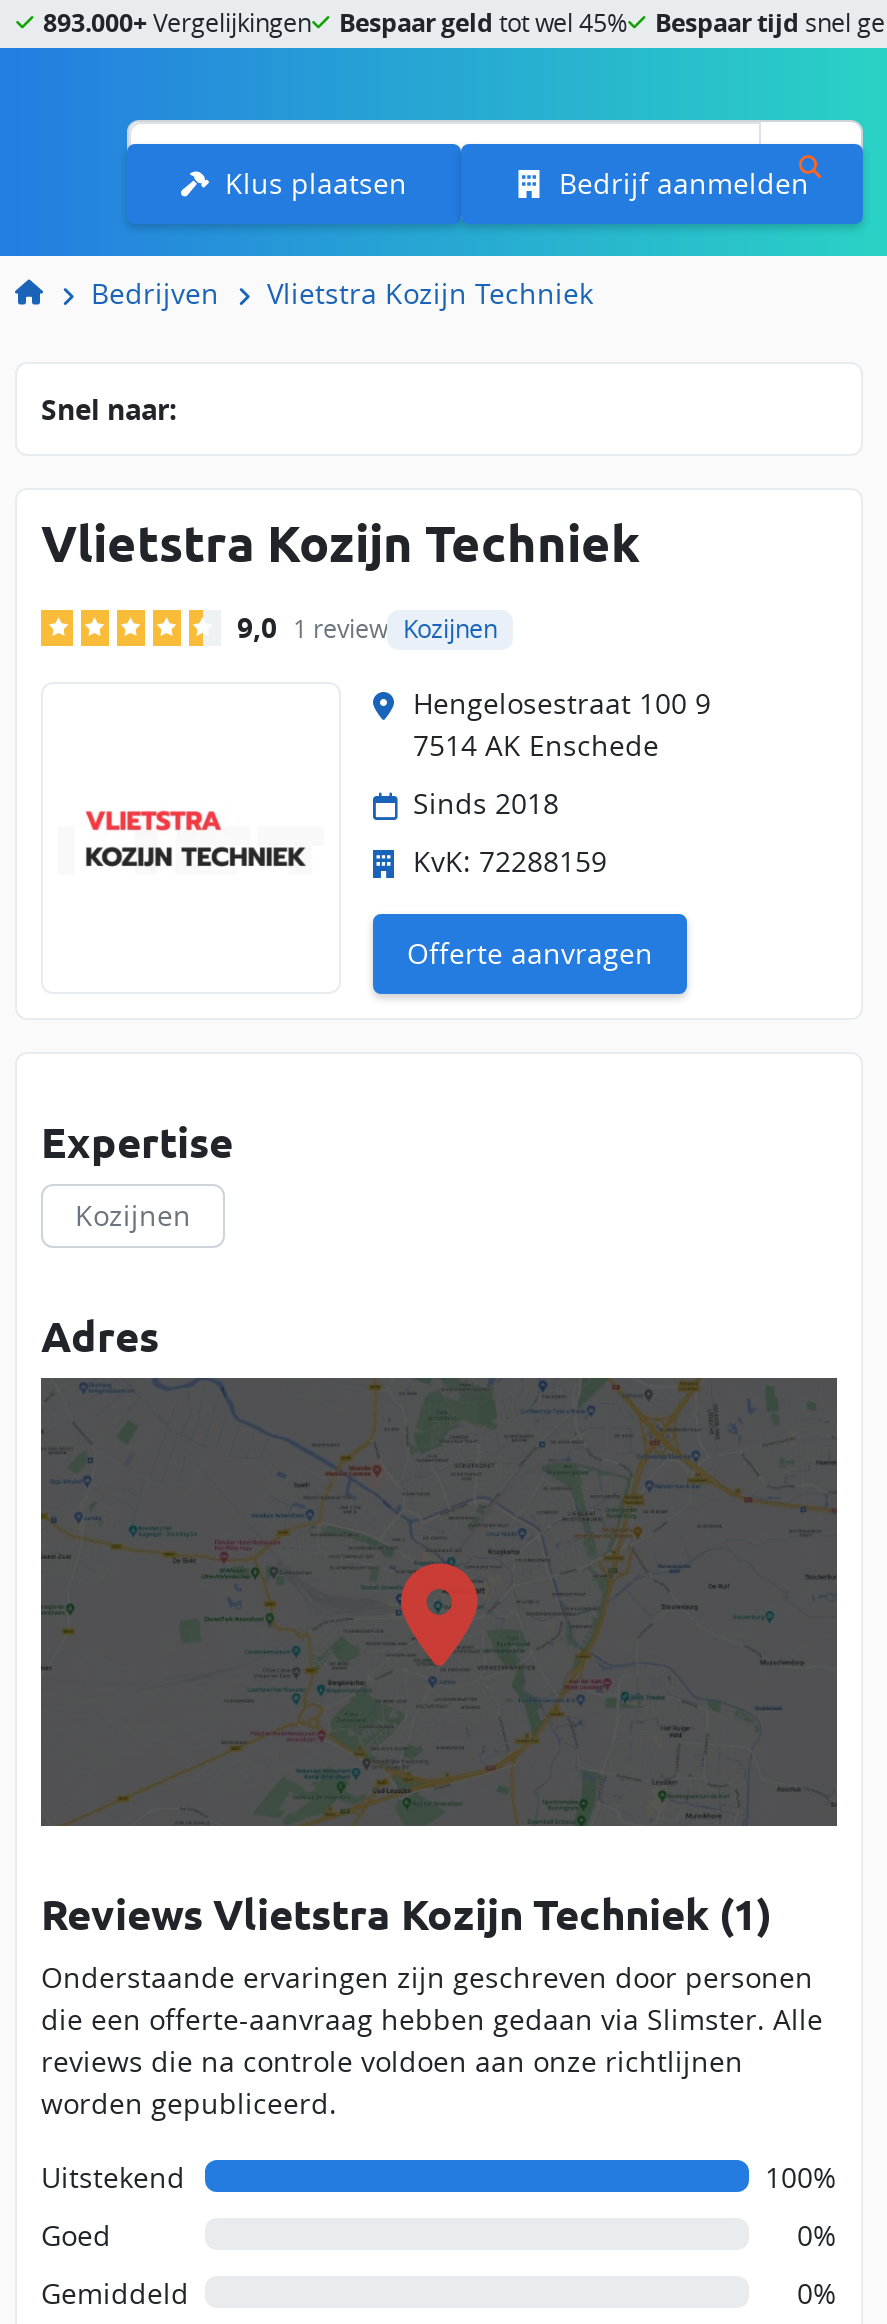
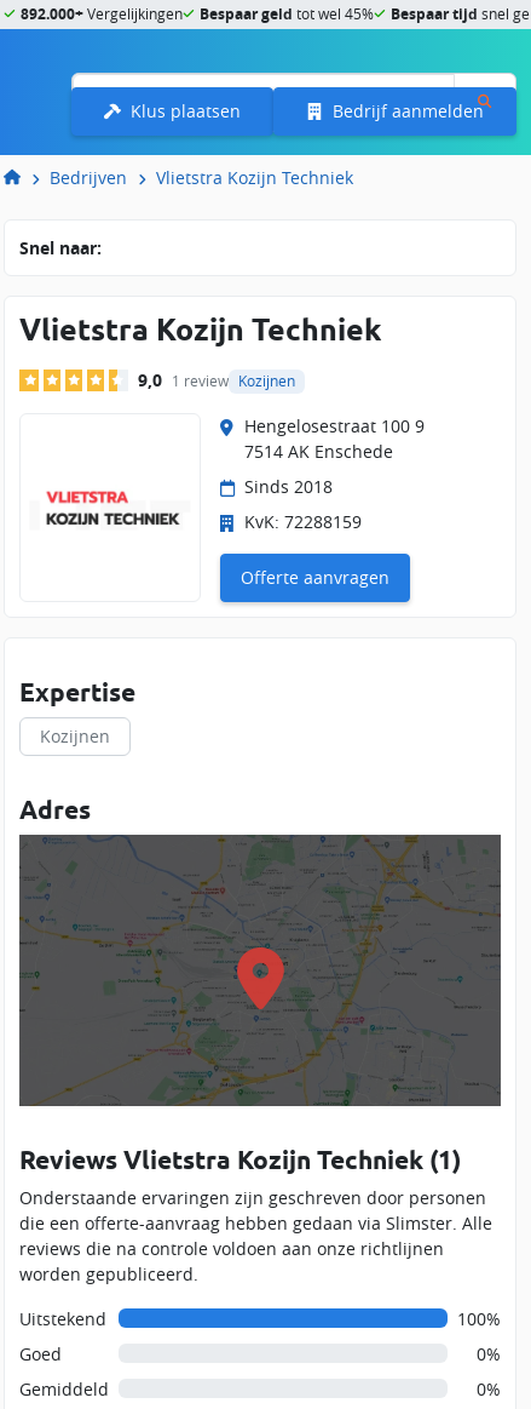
[43,6,311,40] 893.000+ Vergelijkingen -> [21,4,183,24] 892.000+ Vergelijkingen

